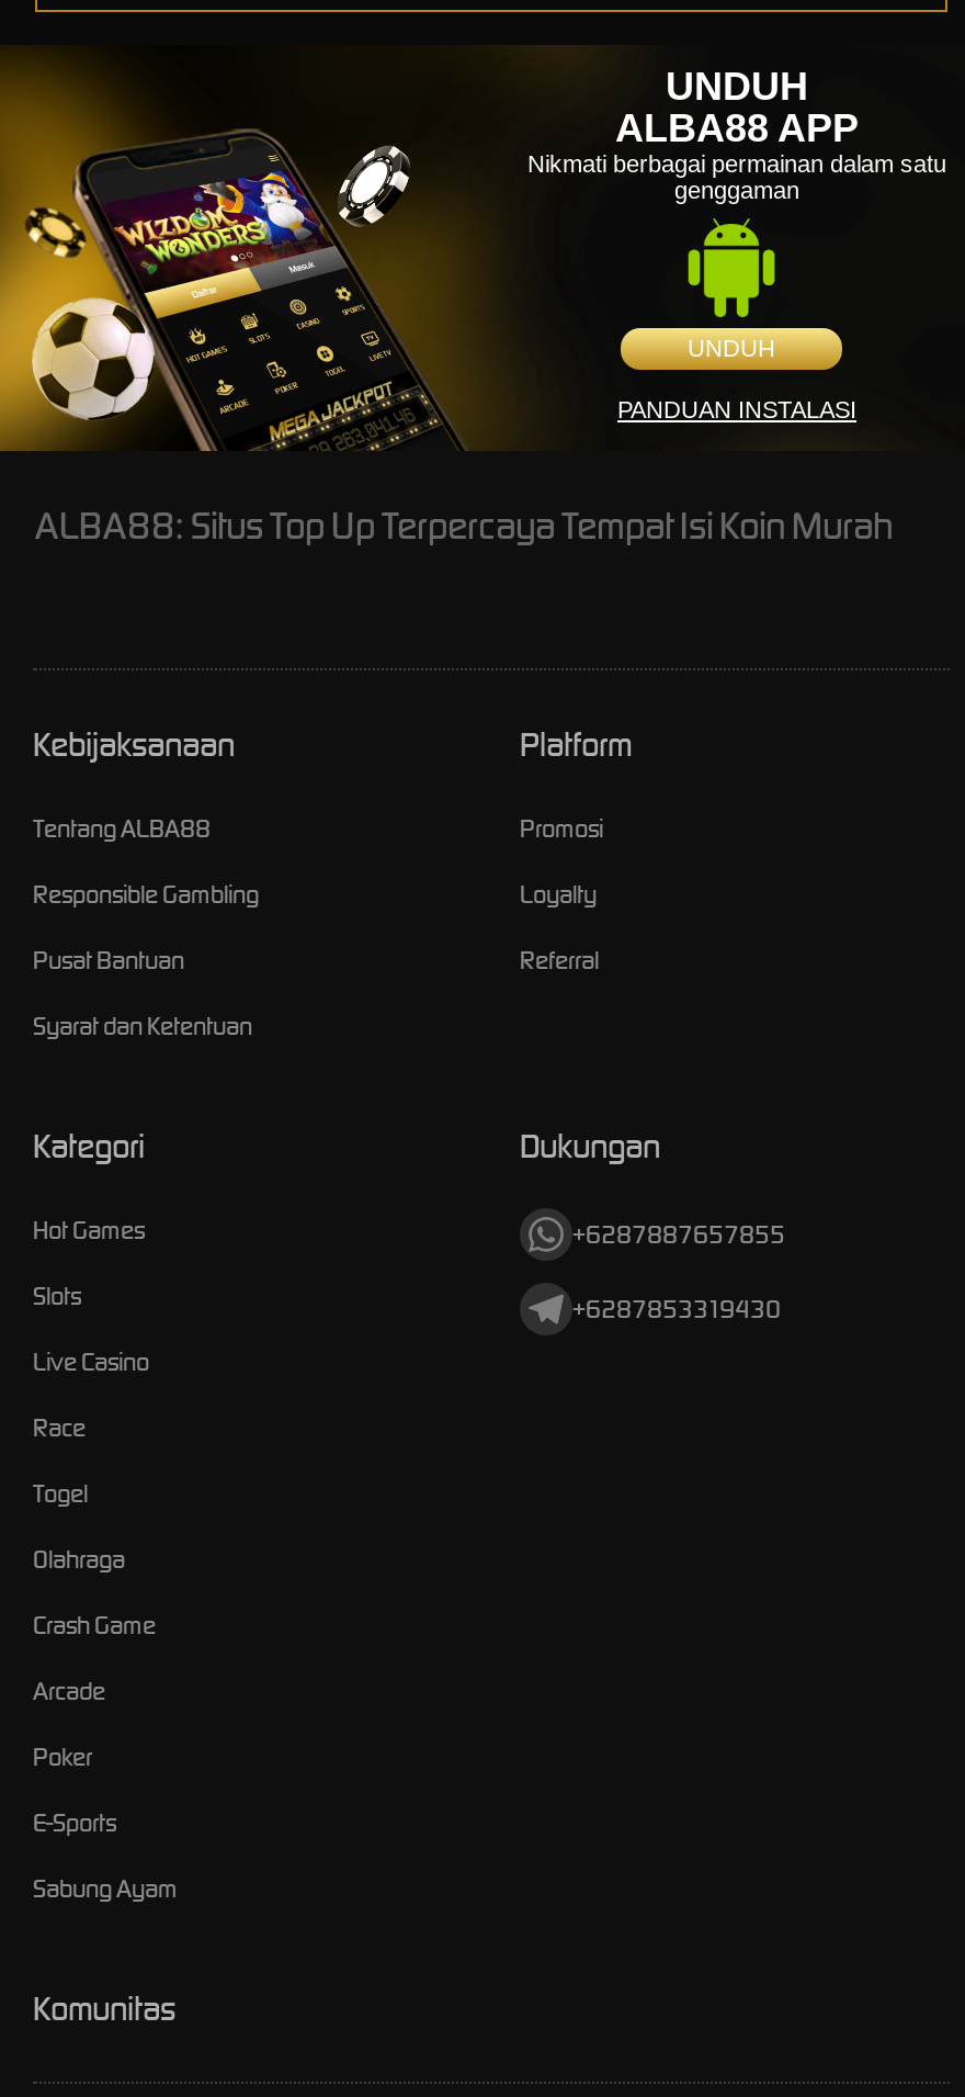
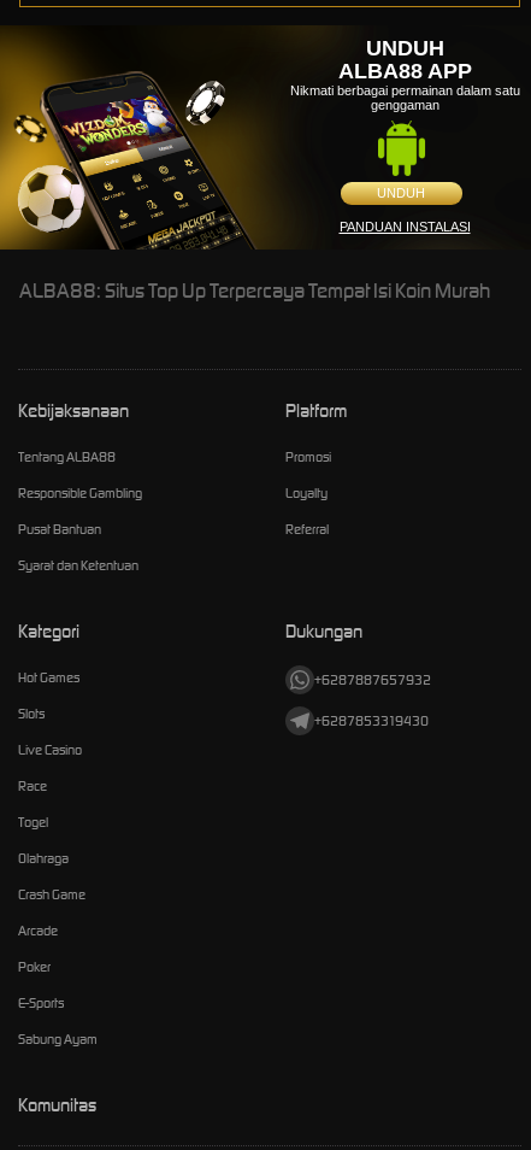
[572,1219,785,1250] +6287887657855 -> [314,671,431,688] +6287887657932

